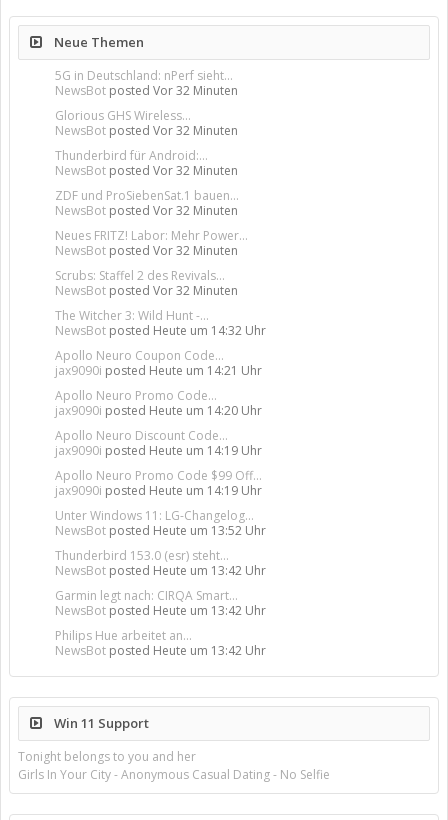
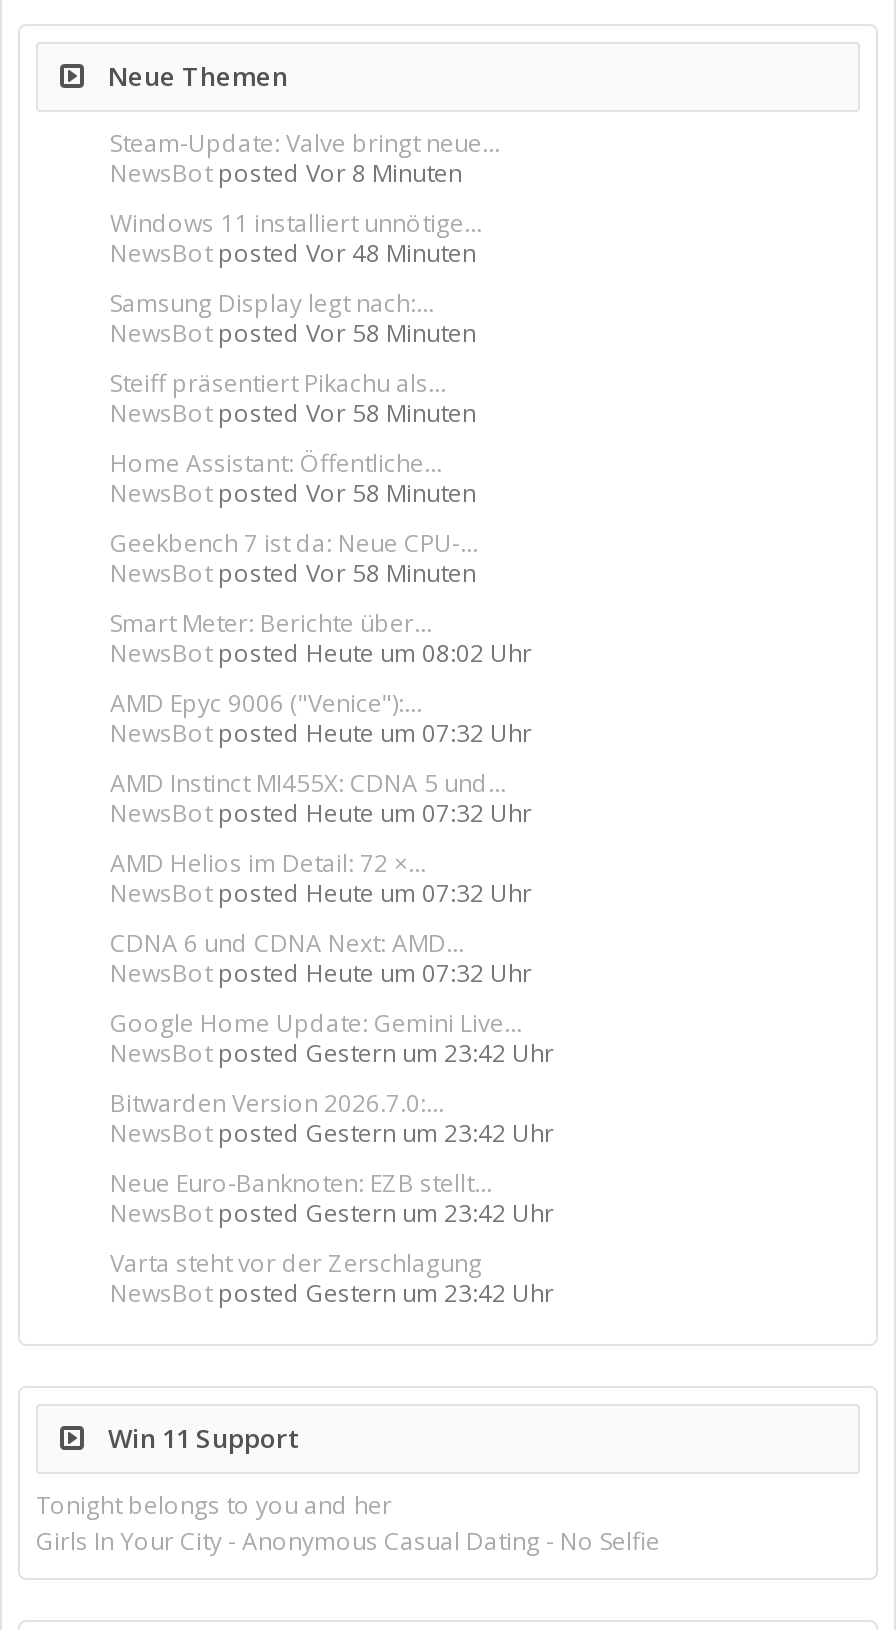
[55,67,238,99] 5G in Deutschland: nPerf sieht... | NewsBot posted Vor 32 Minuten -> [110,126,500,190] Steam-Update: Valve bringt neue... | NewsBot posted Vor 8 Minuten
[55,107,238,139] Glorious GHS Wireless... | NewsBot posted Vor 32 Minuten -> [110,206,482,270] Windows 11 installiert unnötige... | NewsBot posted Vor 48 Minuten
[55,147,238,179] Thunderbird für Android:... | NewsBot posted Vor 32 Minuten -> [110,286,476,350] Samsung Display legt nach:... | NewsBot posted Vor 58 Minuten
[55,187,239,219] ZDF und ProSiebenSat.1 bauen... | NewsBot posted Vor 32 Minuten -> [110,366,476,430] Steiff präsentiert Pikachu als... | NewsBot posted Vor 58 Minuten
[55,227,248,259] Neues FRITZ! Labor: Mehr Power... | NewsBot posted Vor 32 Minuten -> [110,446,476,510] Home Assistant: Öffentliche... | NewsBot posted Vor 58 Minuten
[55,267,238,299] Scrubs: Staffel 2 des Revivals... | NewsBot posted Vor 32 Minuten -> [110,526,478,590] Geekbench 7 ist da: Neue CPU-... | NewsBot posted Vor 58 Minuten
[55,307,266,339] The Witcher 3: Wild Hunt -... | NewsBot posted Heute um 14:32 Uhr -> [110,606,532,670] Smart Meter: Berichte über... | NewsBot posted Heute um 08:02 Uhr
[55,347,262,379] Apollo Neuro Coupon Code... | jax9090i posted Heute um 14:21 Uhr -> [110,686,532,750] AMD Epyc 9006 ("Venice"):... | NewsBot posted Heute um 07:32 Uhr
[55,387,262,419] Apollo Neuro Promo Code... | jax9090i posted Heute um 14:20 Uhr -> [110,766,532,830] AMD Instinct MI455X: CDNA 5 und... | NewsBot posted Heute um 07:32 Uhr
[55,427,262,459] Apollo Neuro Discount Code... | jax9090i posted Heute um 14:19 Uhr -> [110,846,532,910] AMD Helios im Detail: 72 ×... | NewsBot posted Heute um 07:32 Uhr
[55,467,262,499] Apollo Neuro Promo Code $99 Off... | jax9090i posted Heute um 14:19 Uhr -> [110,926,532,990] CDNA 6 und CDNA Next: AMD... | NewsBot posted Heute um 07:32 Uhr
[55,507,266,539] Unter Windows 11: LG-Changelog... | NewsBot posted Heute um 13:52 Uhr -> [110,1006,554,1070] Google Home Update: Gemini Live... | NewsBot posted Gestern um 23:42 Uhr
[55,547,266,579] Thunderbird 153.0 (esr) steht... | NewsBot posted Heute um 13:42 Uhr -> [110,1086,554,1150] Bitwarden Version 2026.7.0:... | NewsBot posted Gestern um 23:42 Uhr
[55,587,266,619] Garmin legt nach: CIRQA Smart... | NewsBot posted Heute um 13:42 Uhr -> [110,1166,554,1230] Neue Euro-Banknoten: EZB stellt... | NewsBot posted Gestern um 23:42 Uhr
[55,627,266,659] Philips Hue arbeitet an... | NewsBot posted Heute um 13:42 Uhr -> [110,1246,554,1310] Varta steht vor der Zerschlagung | NewsBot posted Gestern um 23:42 Uhr

